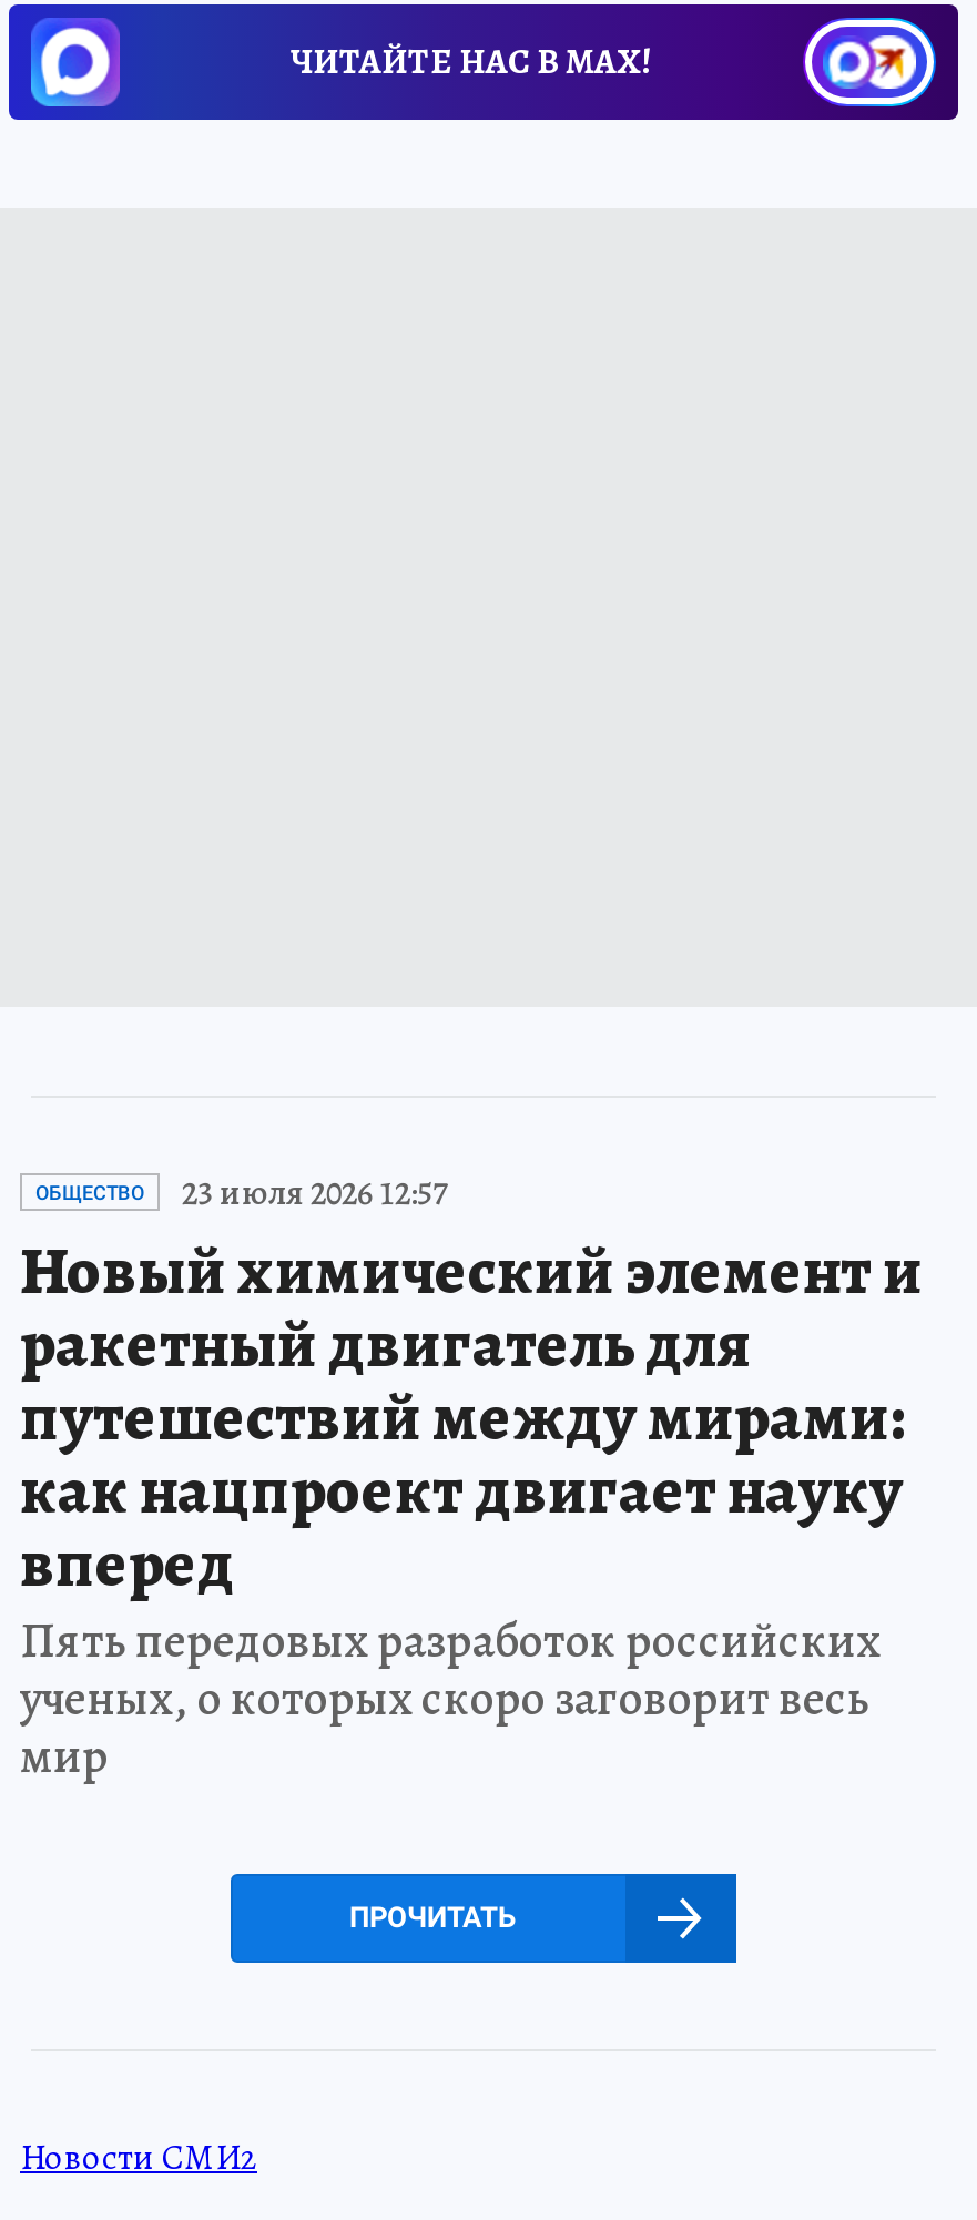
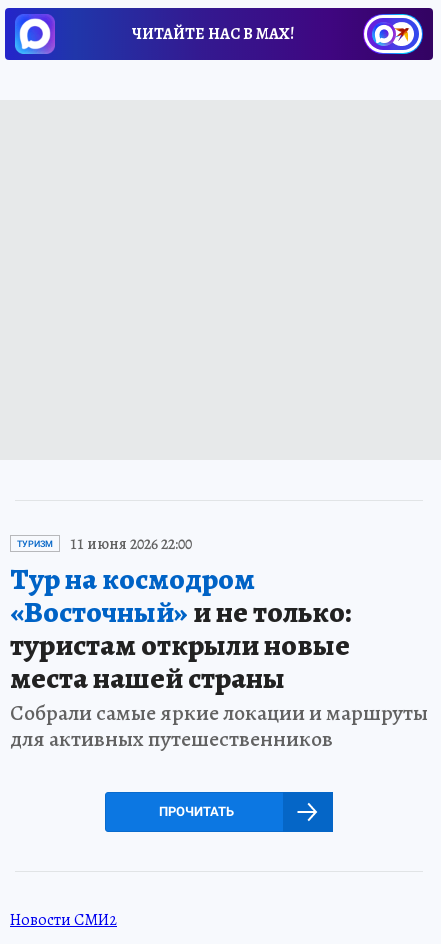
[20,1168,923,1789] ОБЩЕСТВО | 23 июля 2026 12:57 | Новый химический элемент и | ракетный двигатель для | путешествий между мирами: | как нацпроект двигает науку | вперед | Пять передовых разработок российских | ученых, о которых скоро заговорит весь | мир -> [10,533,428,754] ТУРИЗМ | 11 июня 2026 22:00 | Тур на космодром | «Восточный»и не только: | туристам открыли новые | места нашей страны | Собрали самые яркие локации и маршруты | для активных путешественников

